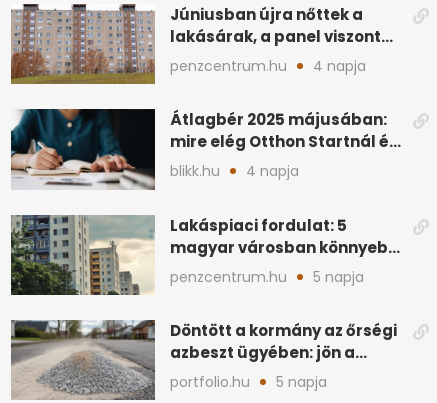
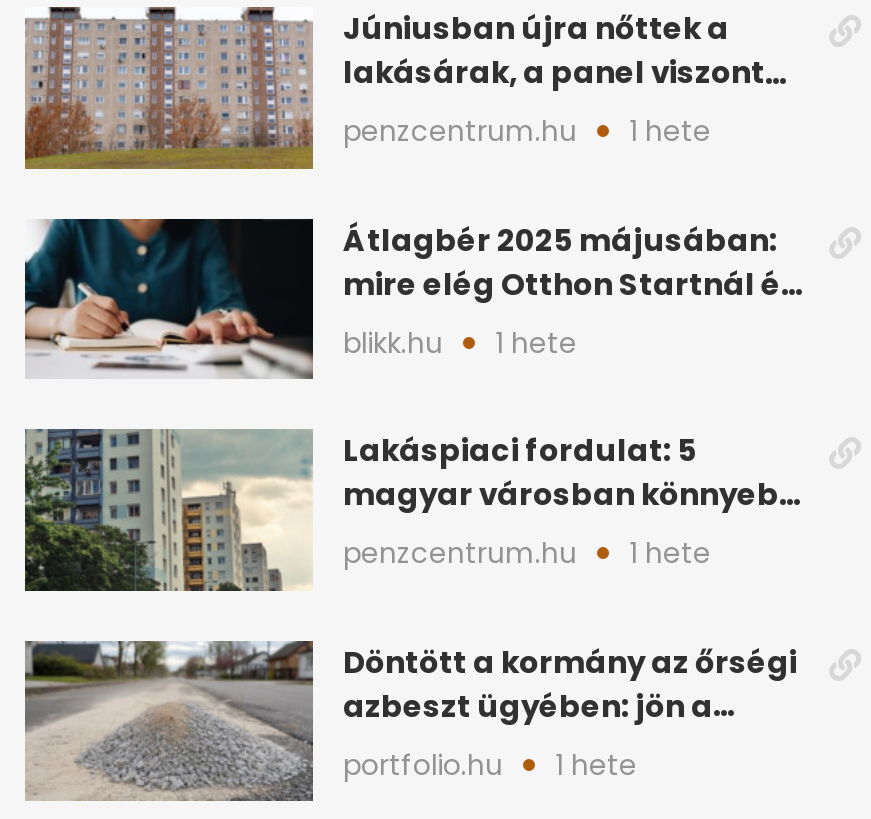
[313,56,366,76] 4 napja -> [629,112,711,152] 1 hete
[246,161,299,181] 4 napja -> [495,323,577,363] 1 hete
[313,267,364,287] 5 napja -> [629,534,711,574] 1 hete
[276,372,327,392] 5 napja -> [555,744,637,784] 1 hete

